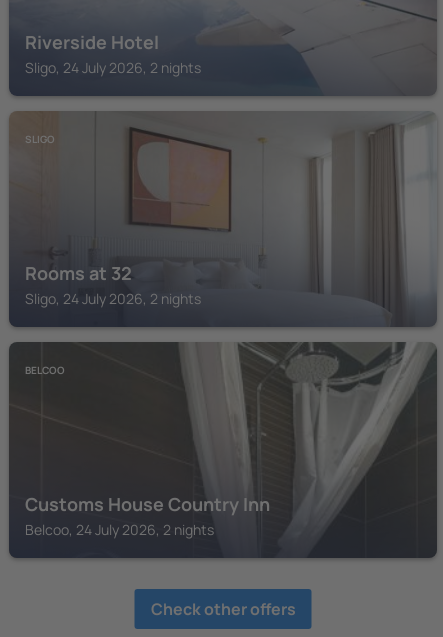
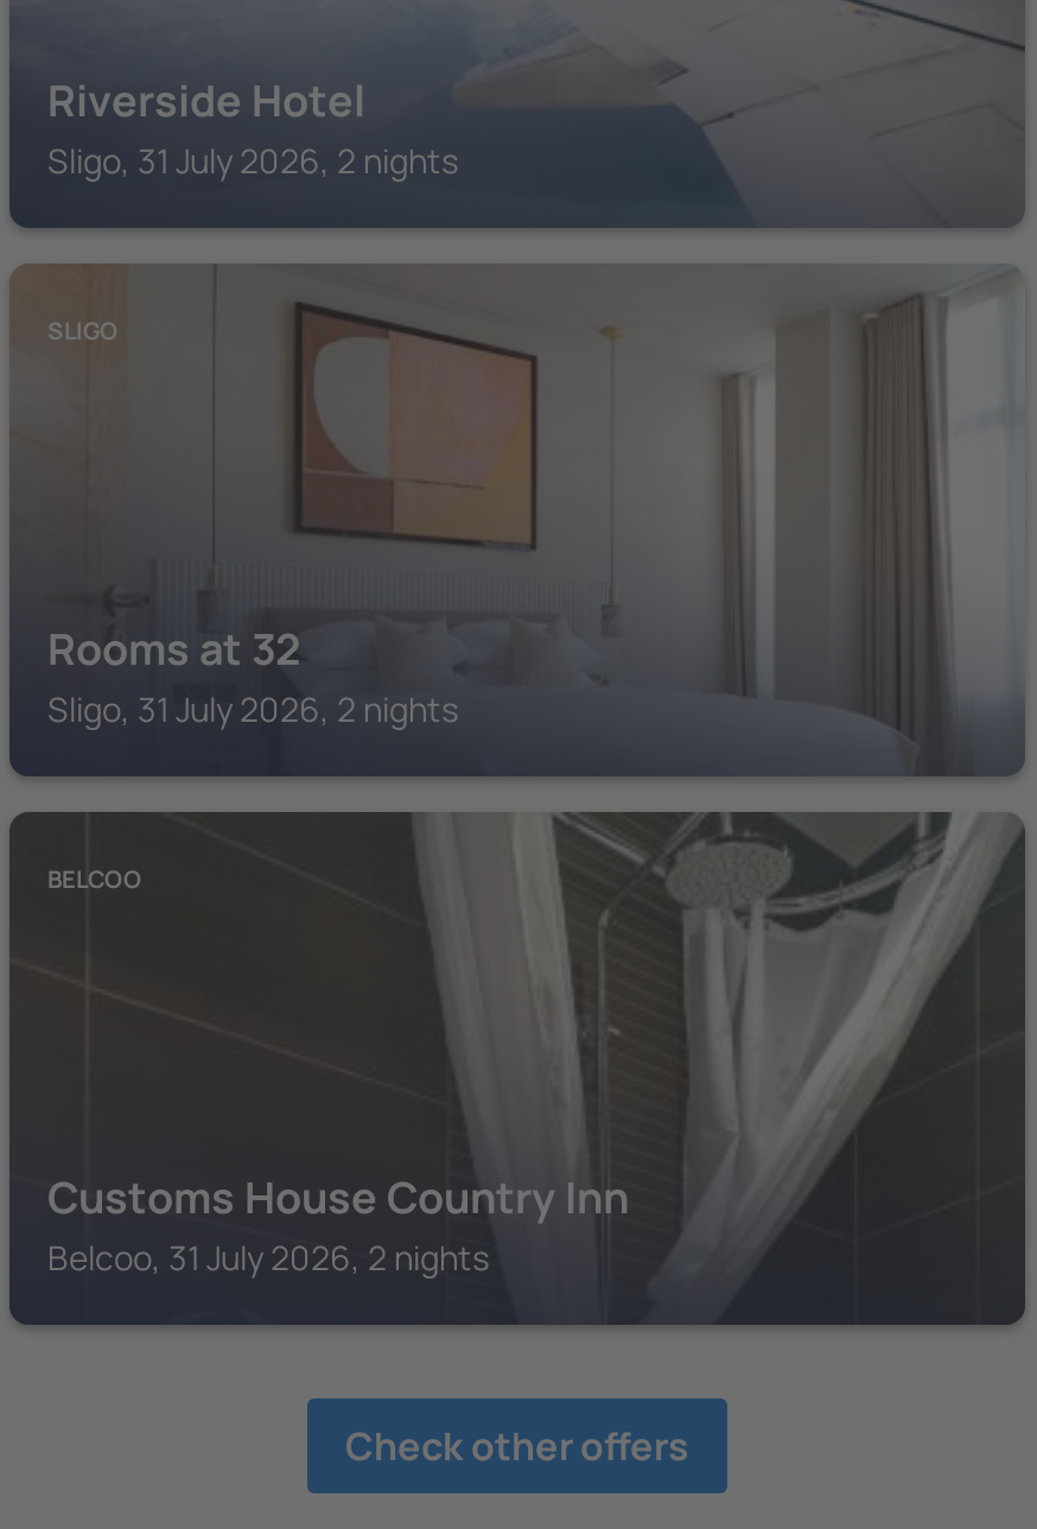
[25,58,201,77] Sligo, 24 July 2026, 2 nights -> [47,138,458,183] Sligo, 31 July 2026, 2 nights
[25,289,201,308] Sligo, 24 July 2026, 2 nights -> [47,686,458,731] Sligo, 31 July 2026, 2 nights
[25,520,214,539] Belcoo, 24 July 2026, 2 nights -> [47,1235,489,1280] Belcoo, 31 July 2026, 2 nights

